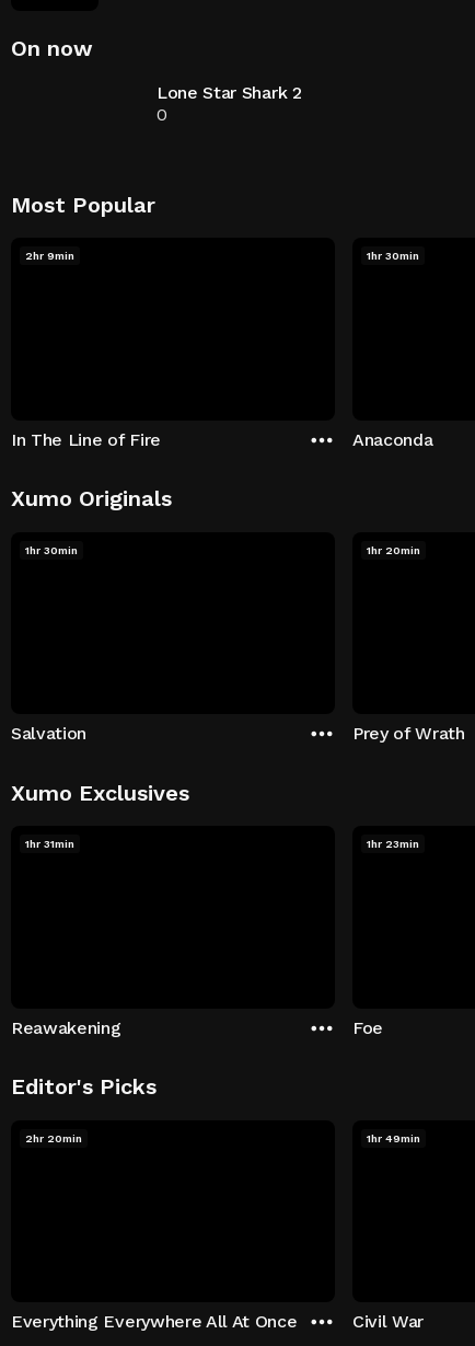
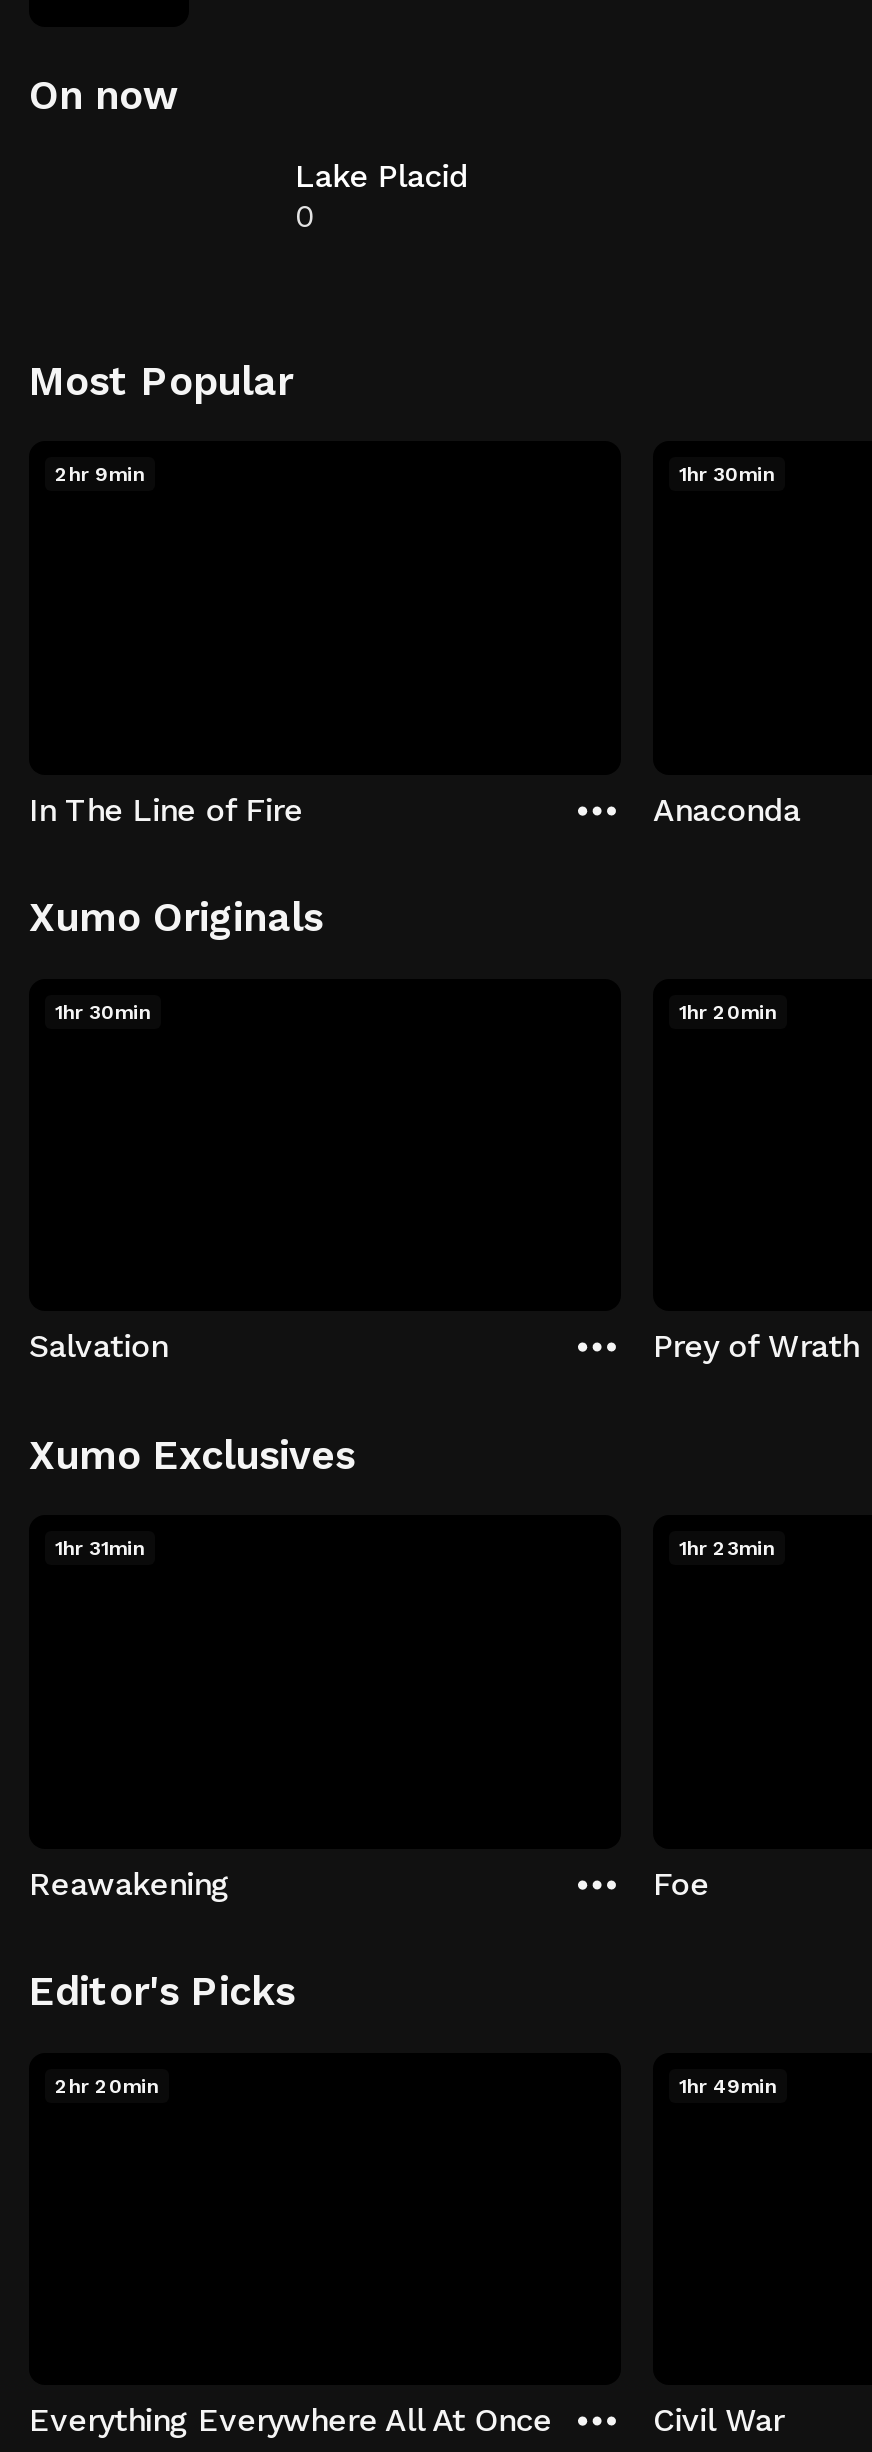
[157,82,302,103] Lone Star Shark 2 -> [295,157,468,195] Lake Placid

